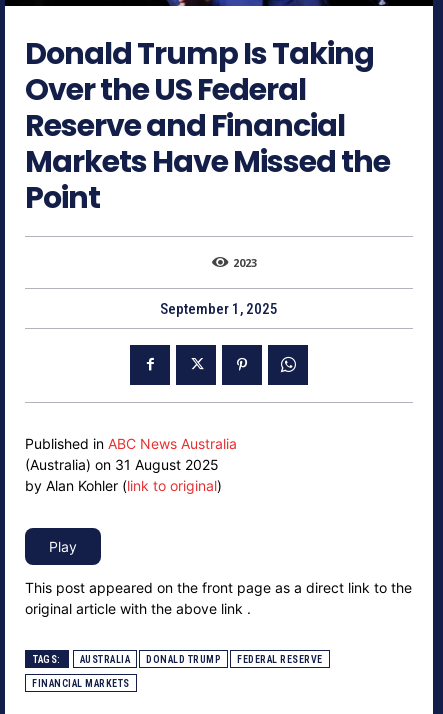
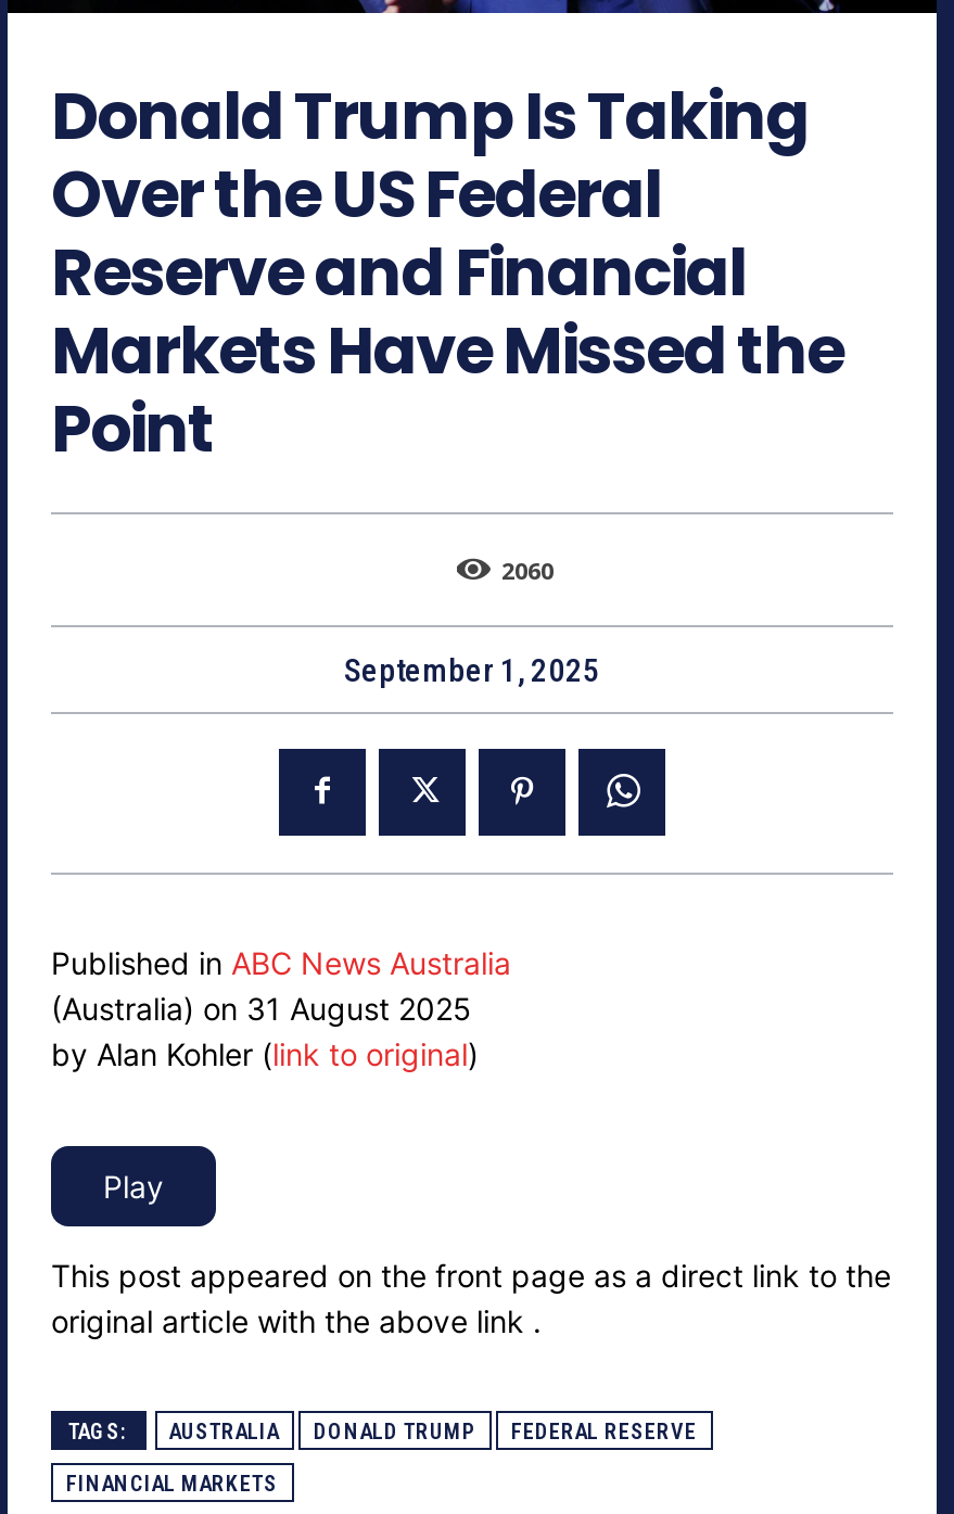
[232,255,256,270] 2023 -> [501,553,554,585] 2060

